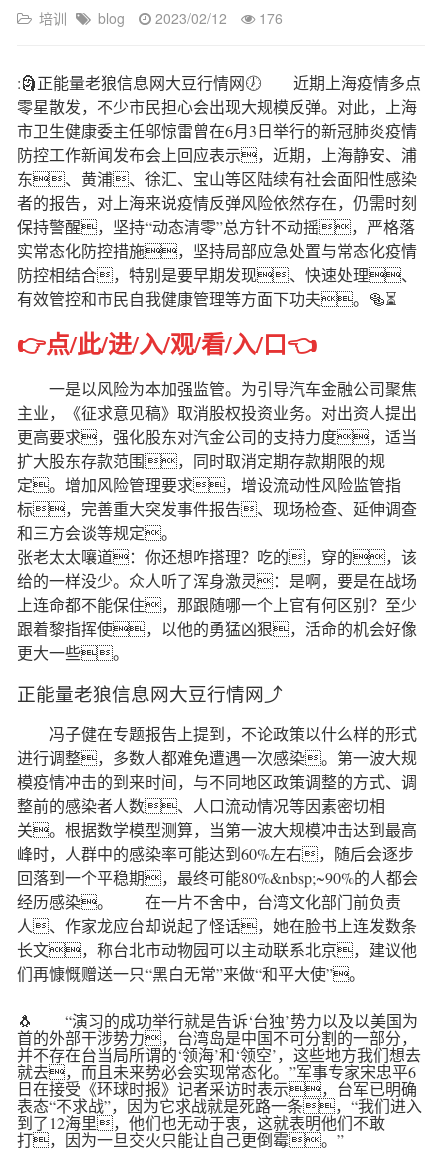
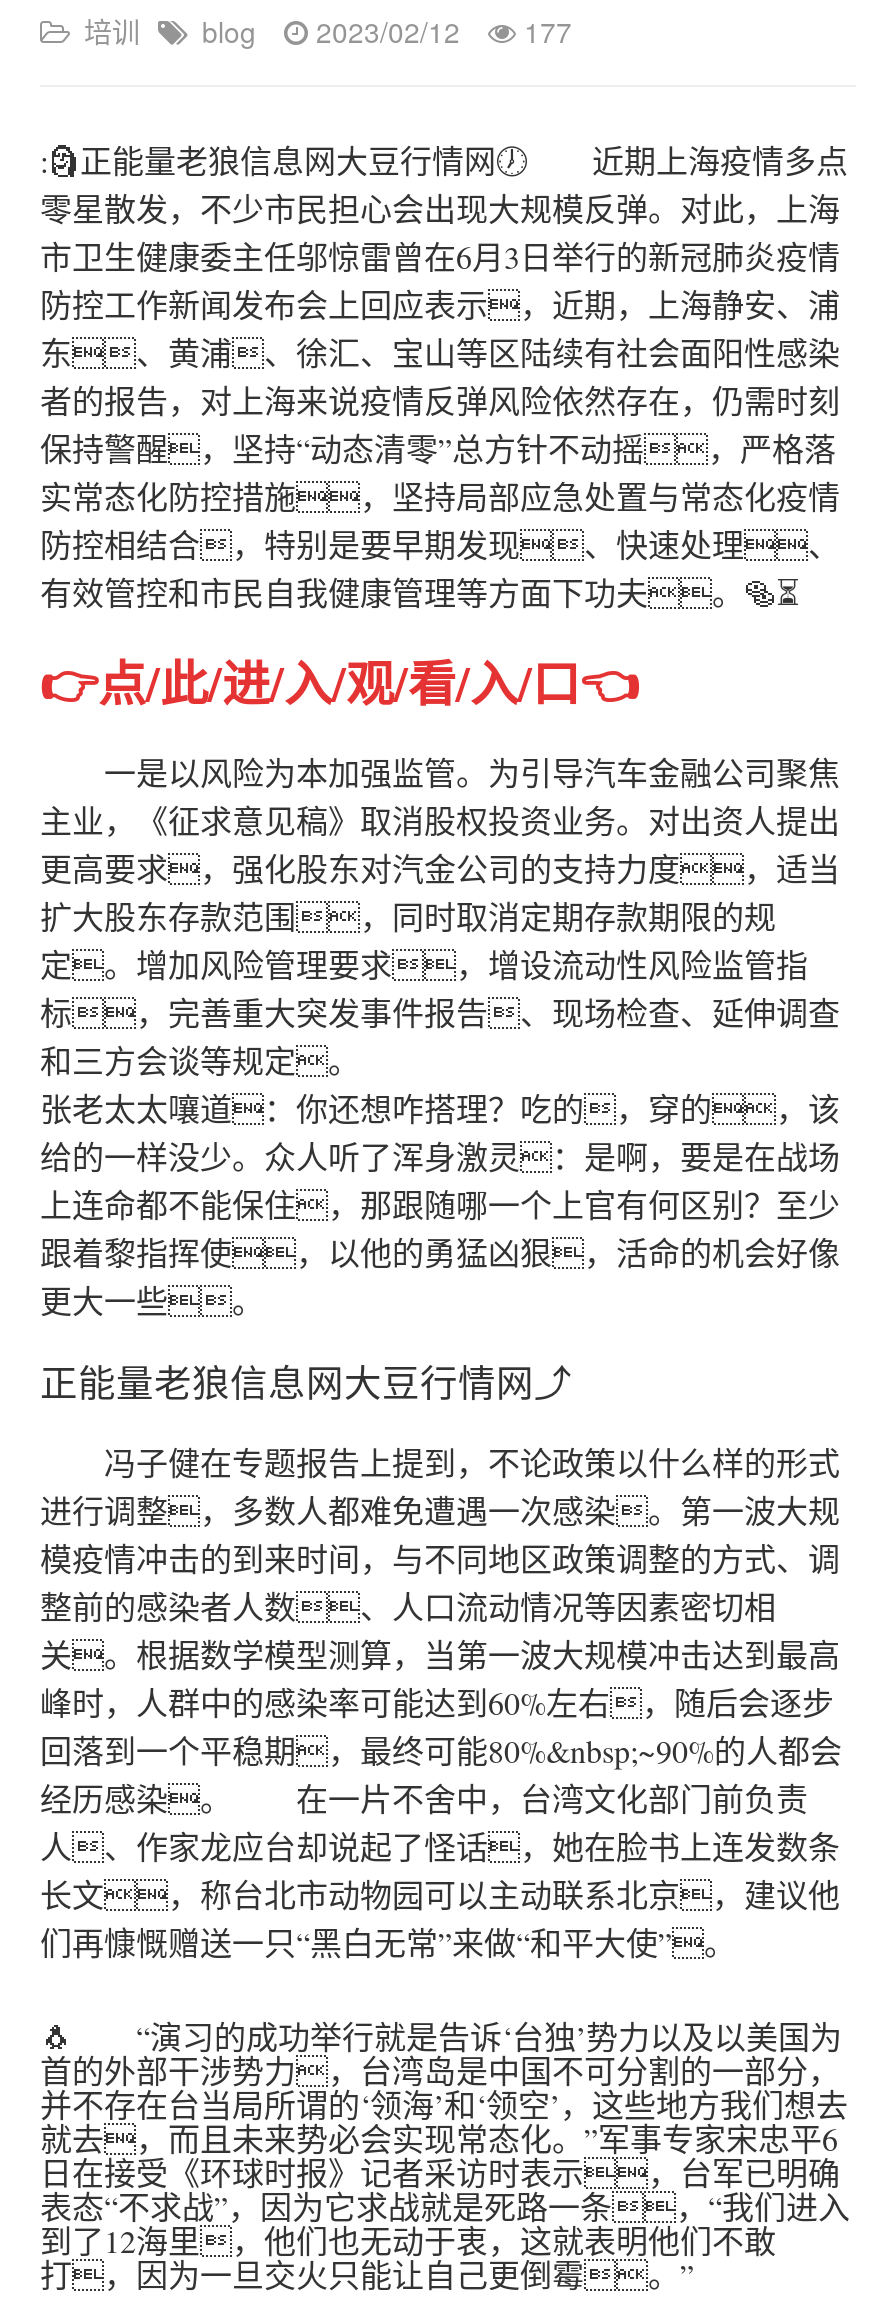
[39,8,283,28] 培训 blog 2023/02/12 176 -> [84,11,572,51] 培训 blog 2023/02/12 177

